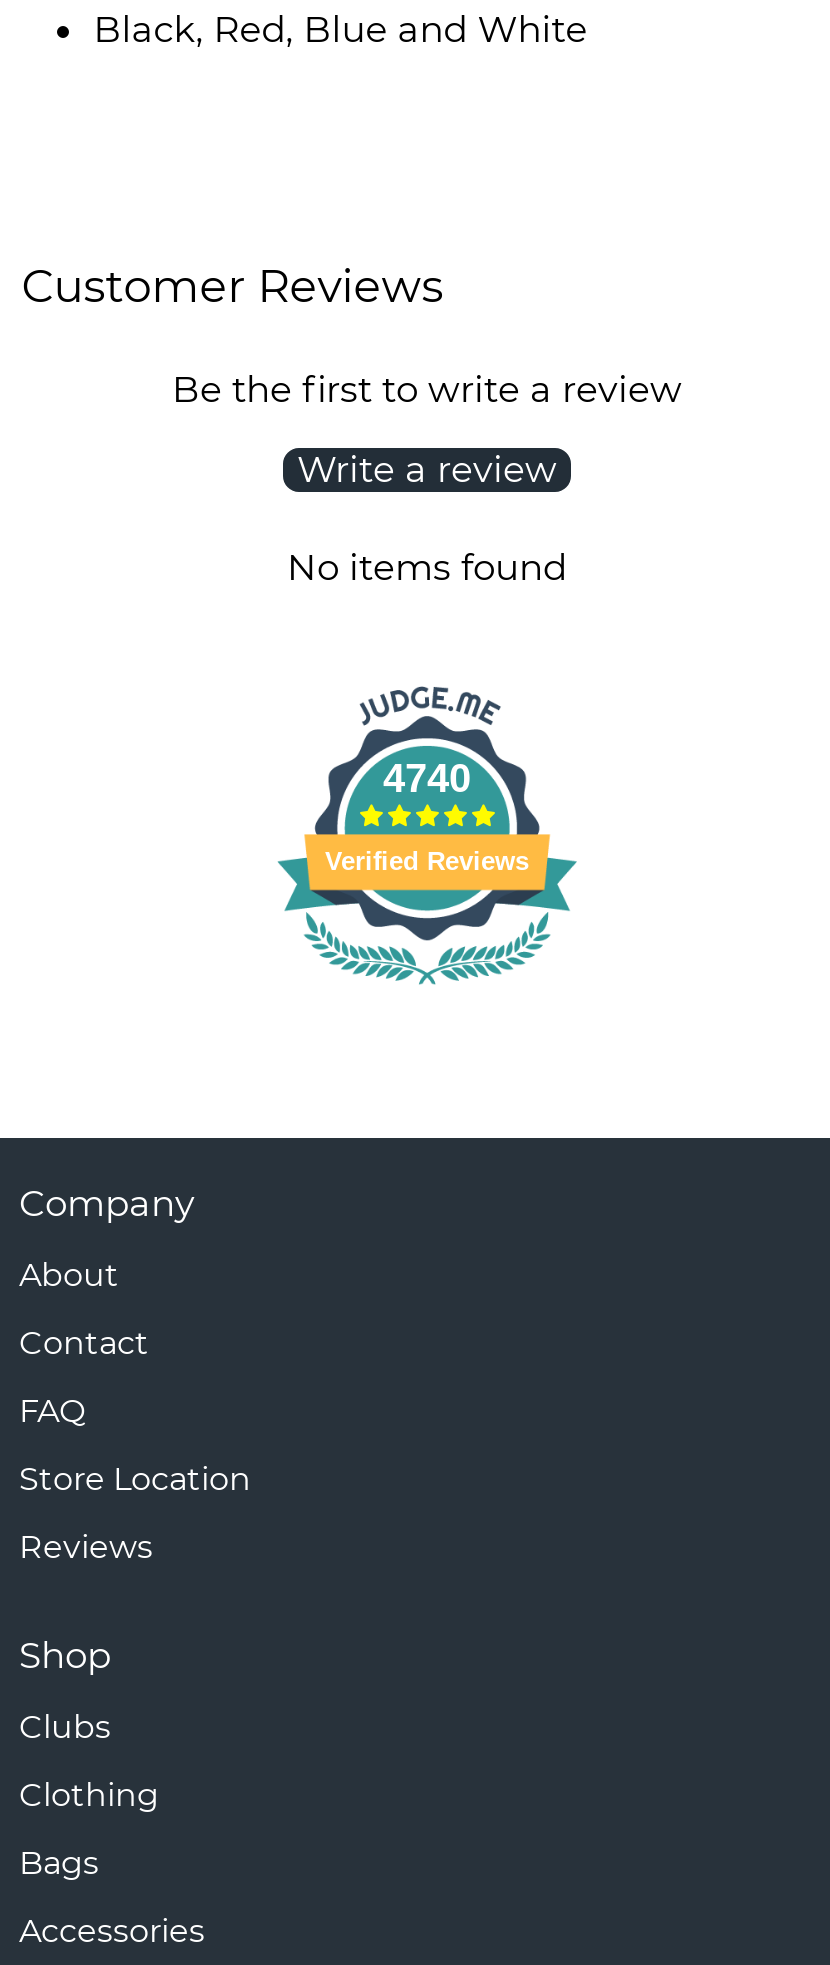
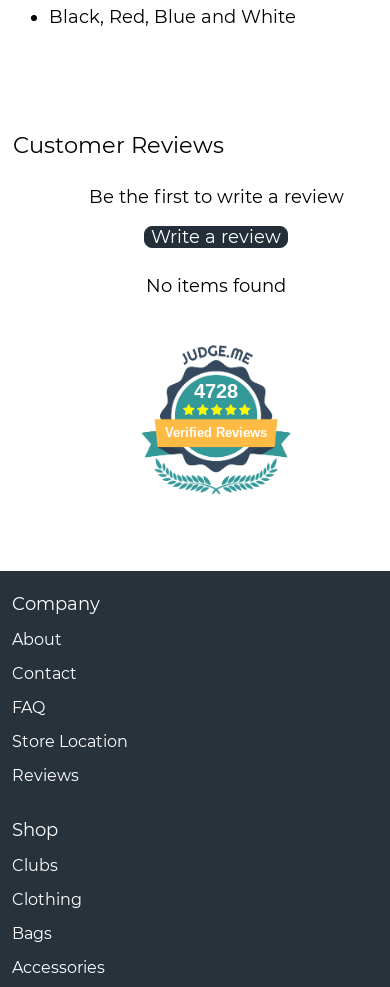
[383,757,471,801] 4740 -> [194,380,238,402] 4728

